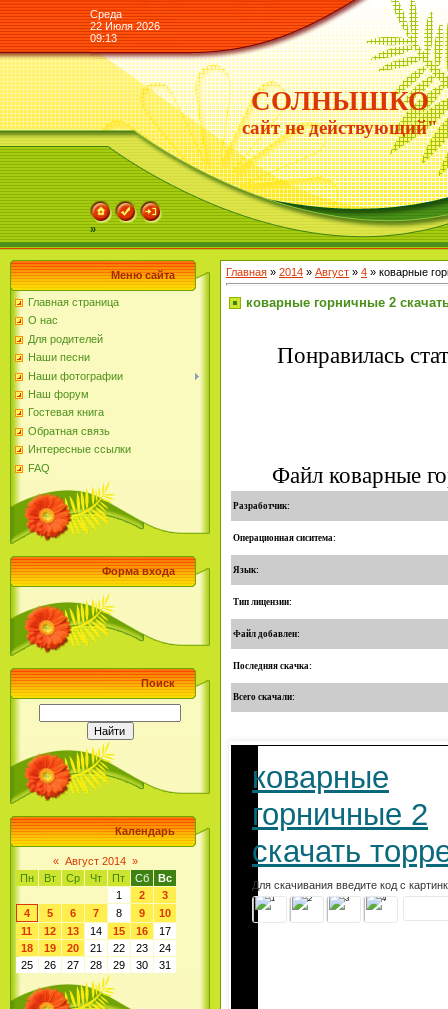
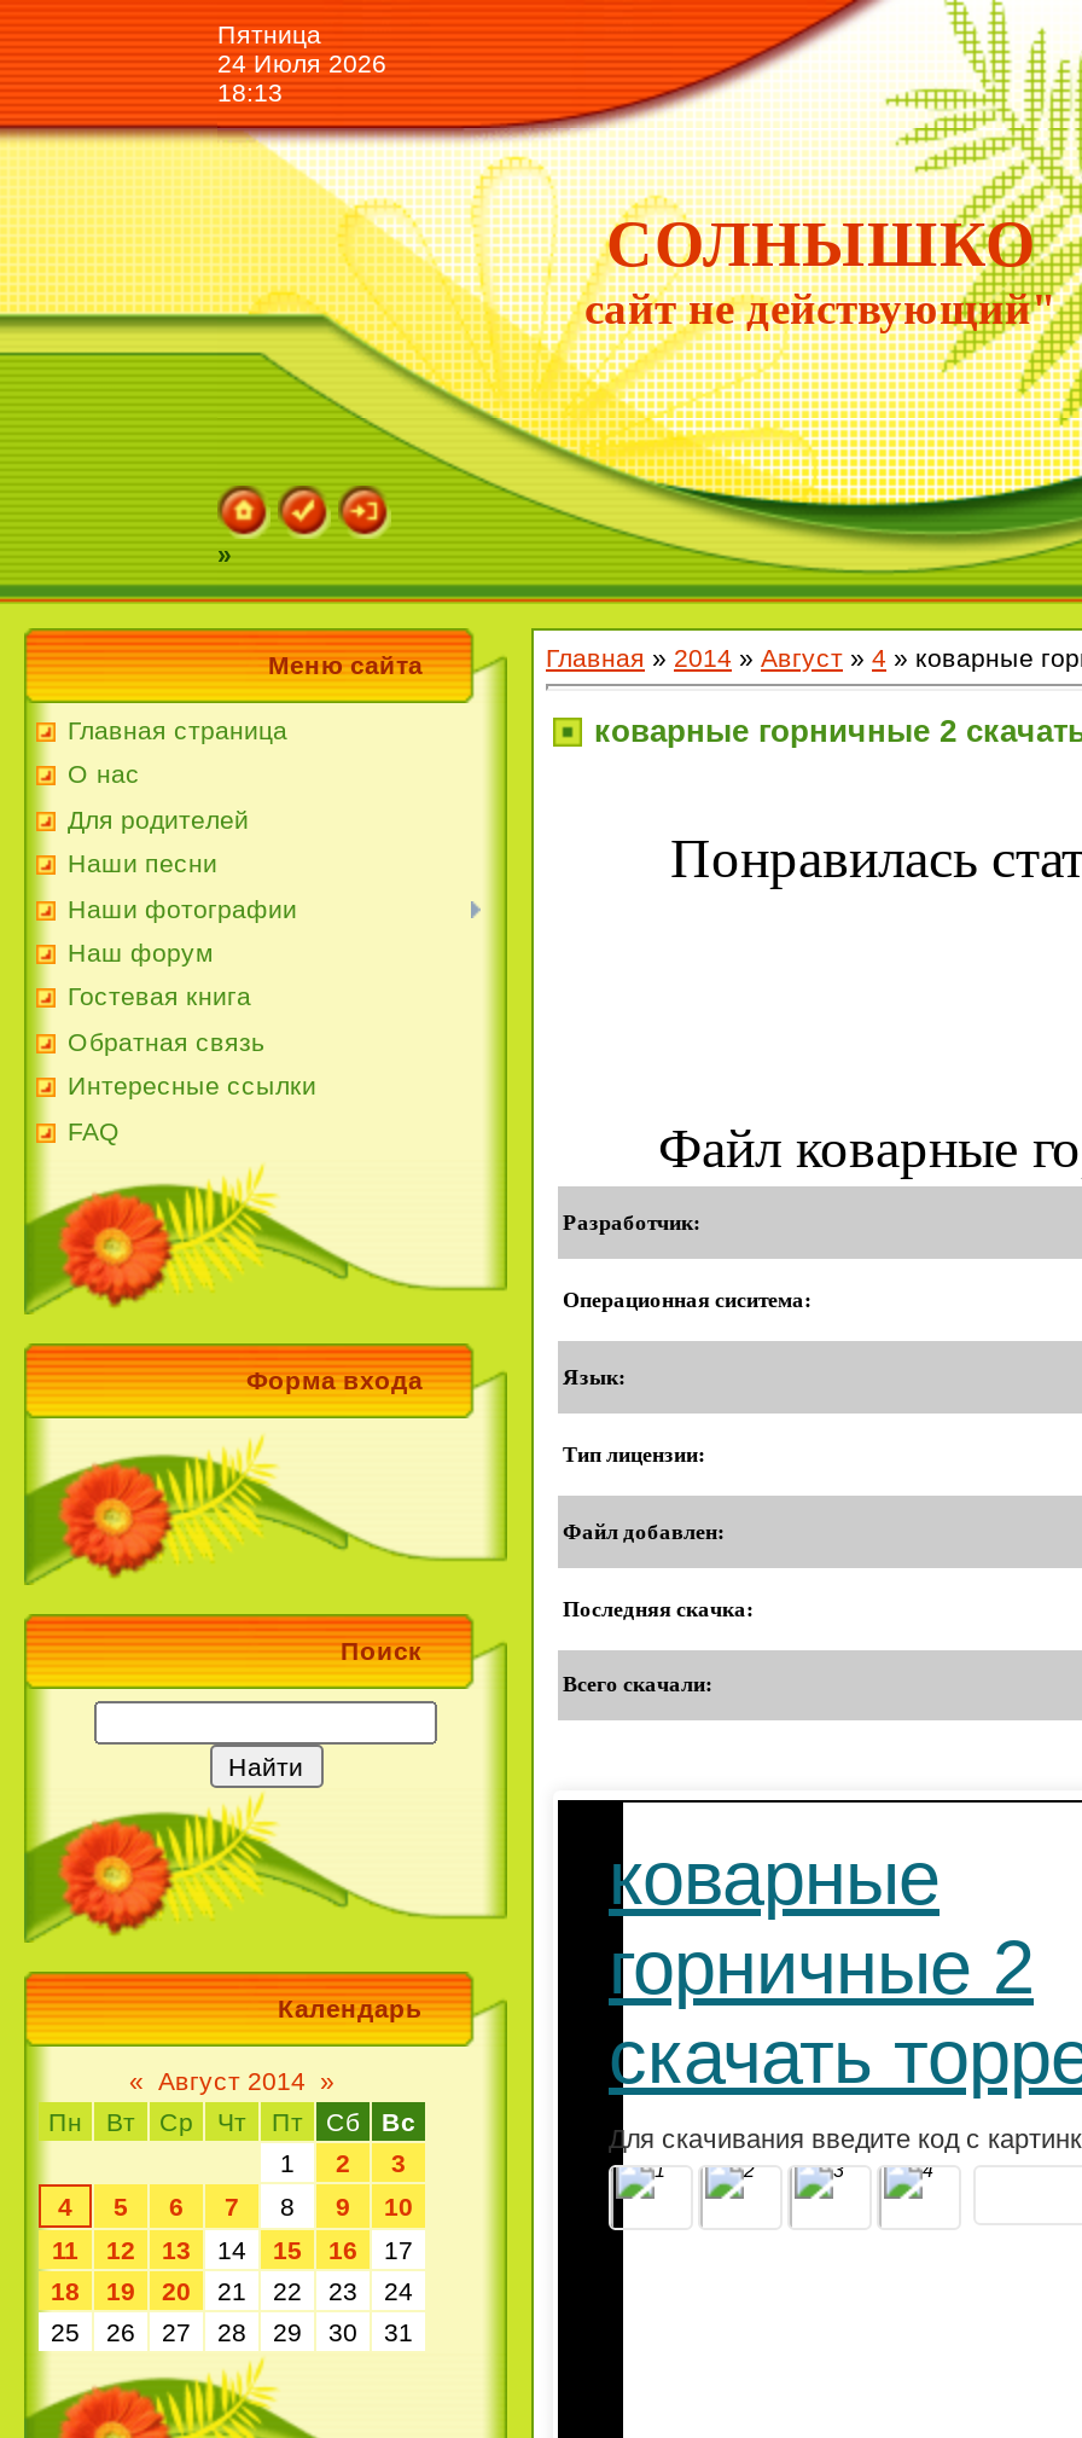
[90,8,160,44] Среда | 22 Июля 2026 | 09:13 -> [217,19,386,106] Пятница | 24 Июля 2026 | 18:13

